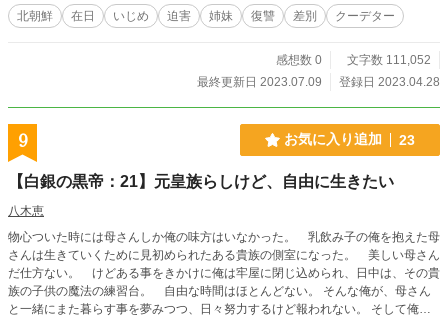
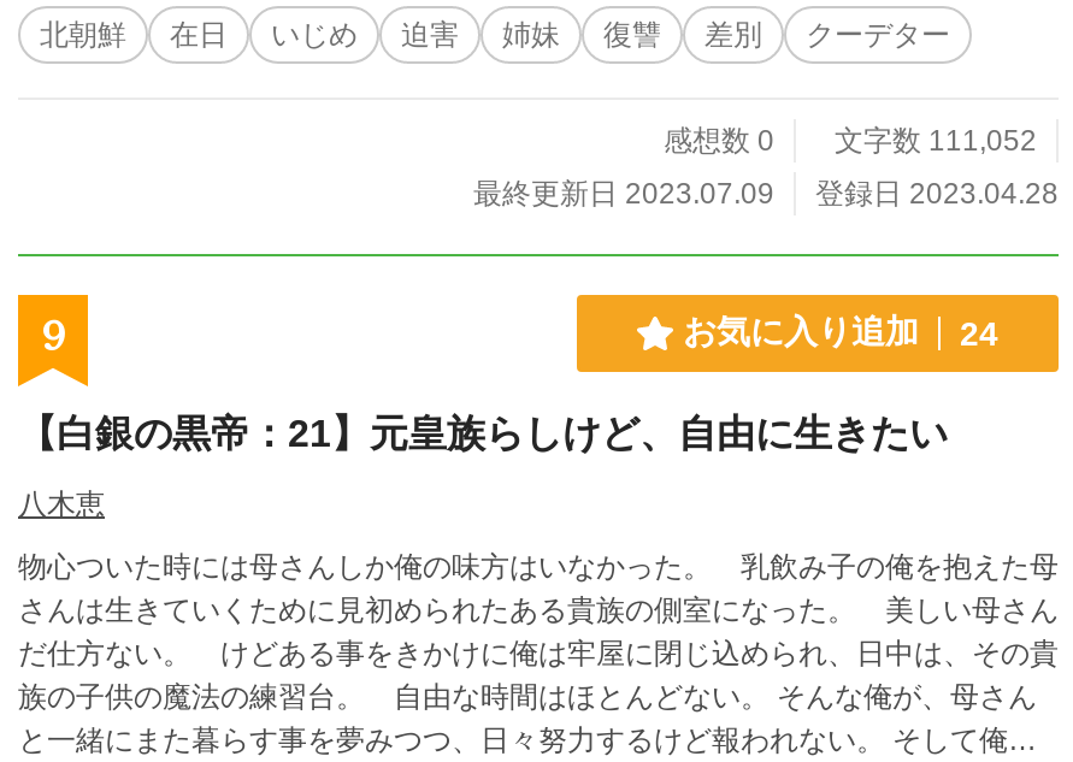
[284,131,415,148] お気に入り追加 23 -> [683,312,998,353] お気に入り追加 24

